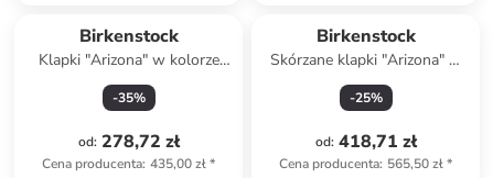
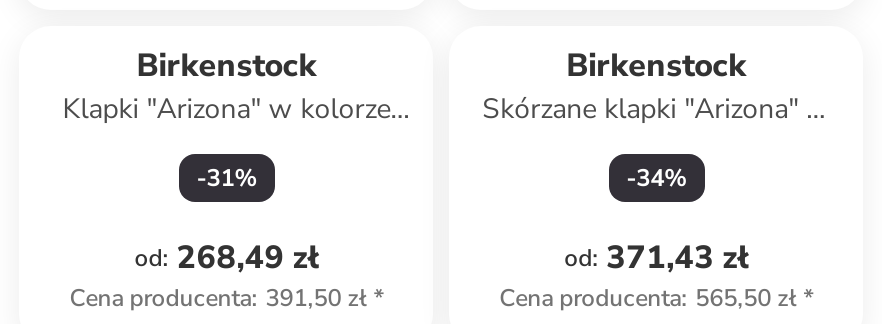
[112,89,145,107] -35% -> [197,162,257,194] -31%
[349,89,382,107] -25% -> [626,162,686,194] -34%
[78,130,180,154] od: 278,72 zł -> [135,236,319,280] od: 268,49 zł
[315,130,416,154] od: 418,71 zł -> [564,236,748,280] od: 371,43 zł
[42,155,215,173] Cena producenta: 435,00 zł * -> [70,282,384,314] Cena producenta: 391,50 zł *

